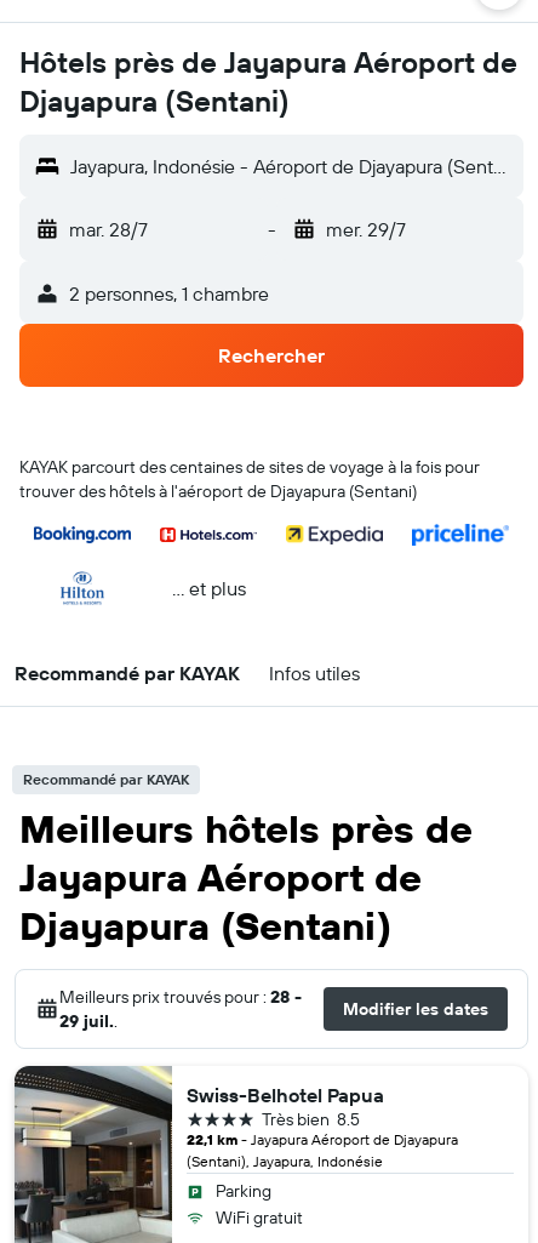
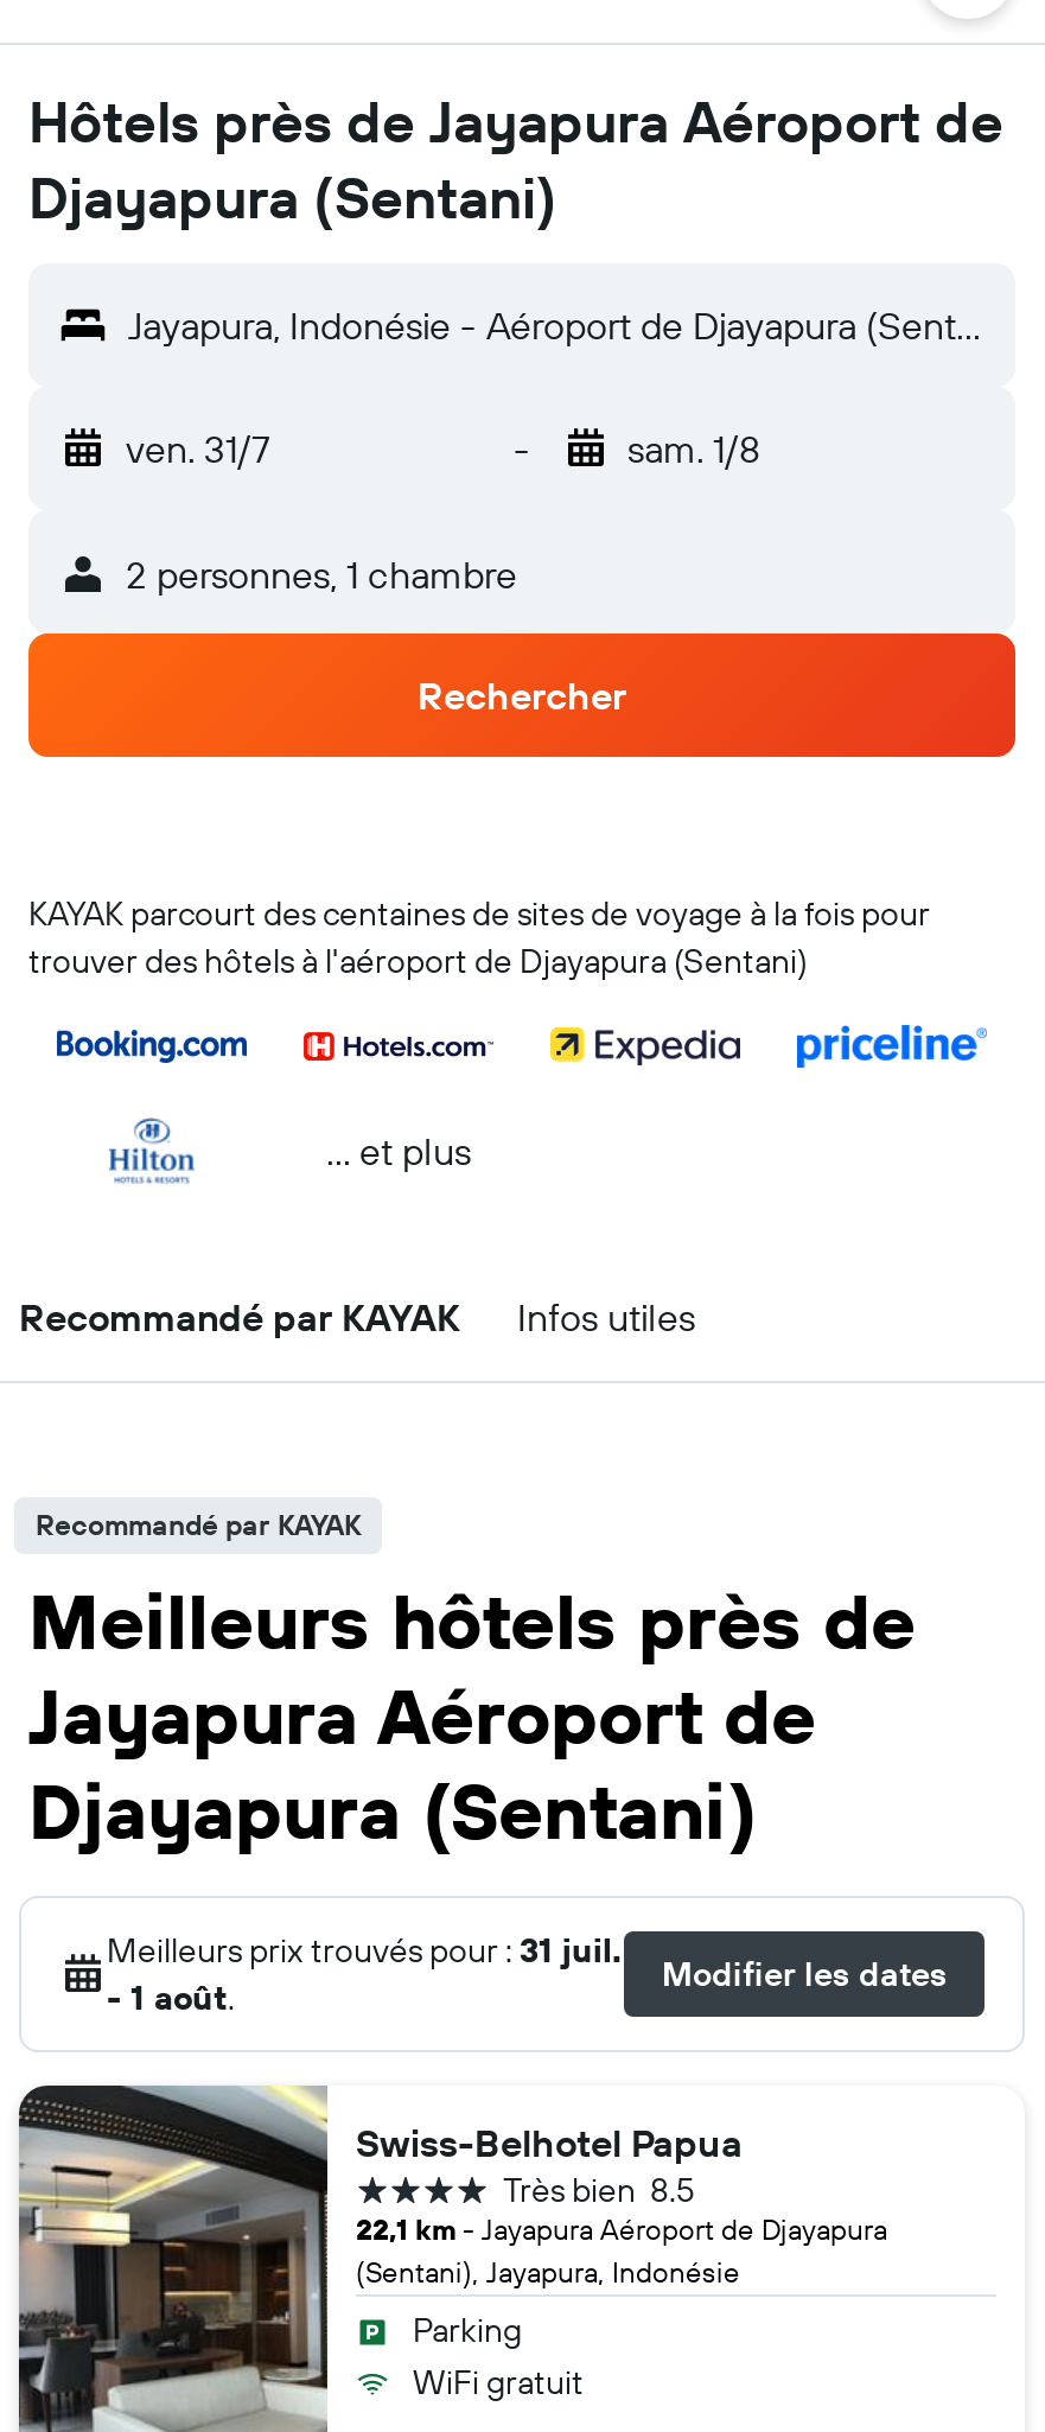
[69,217,148,241] mar. 28/7 -> [126,425,270,472] ven. 31/7
[325,217,405,241] mer. 29/7 -> [627,425,760,472] sam. 1/8
[59,986,302,1032] Meilleurs prix trouvés pour : 28 - | 29 juil.. -> [107,1929,622,2019] Meilleurs prix trouvés pour : 31 juil. | - 1 août.

